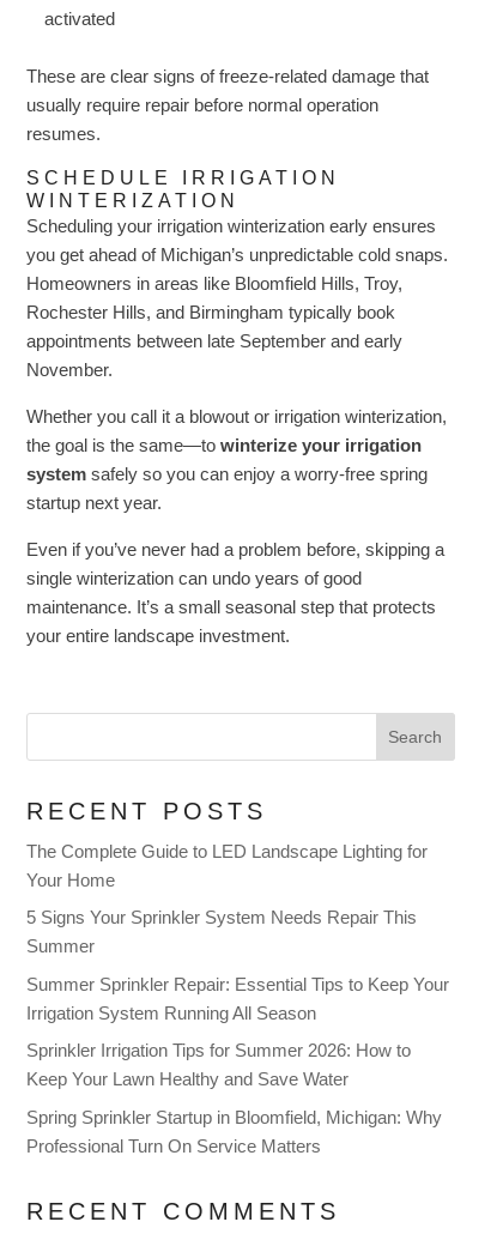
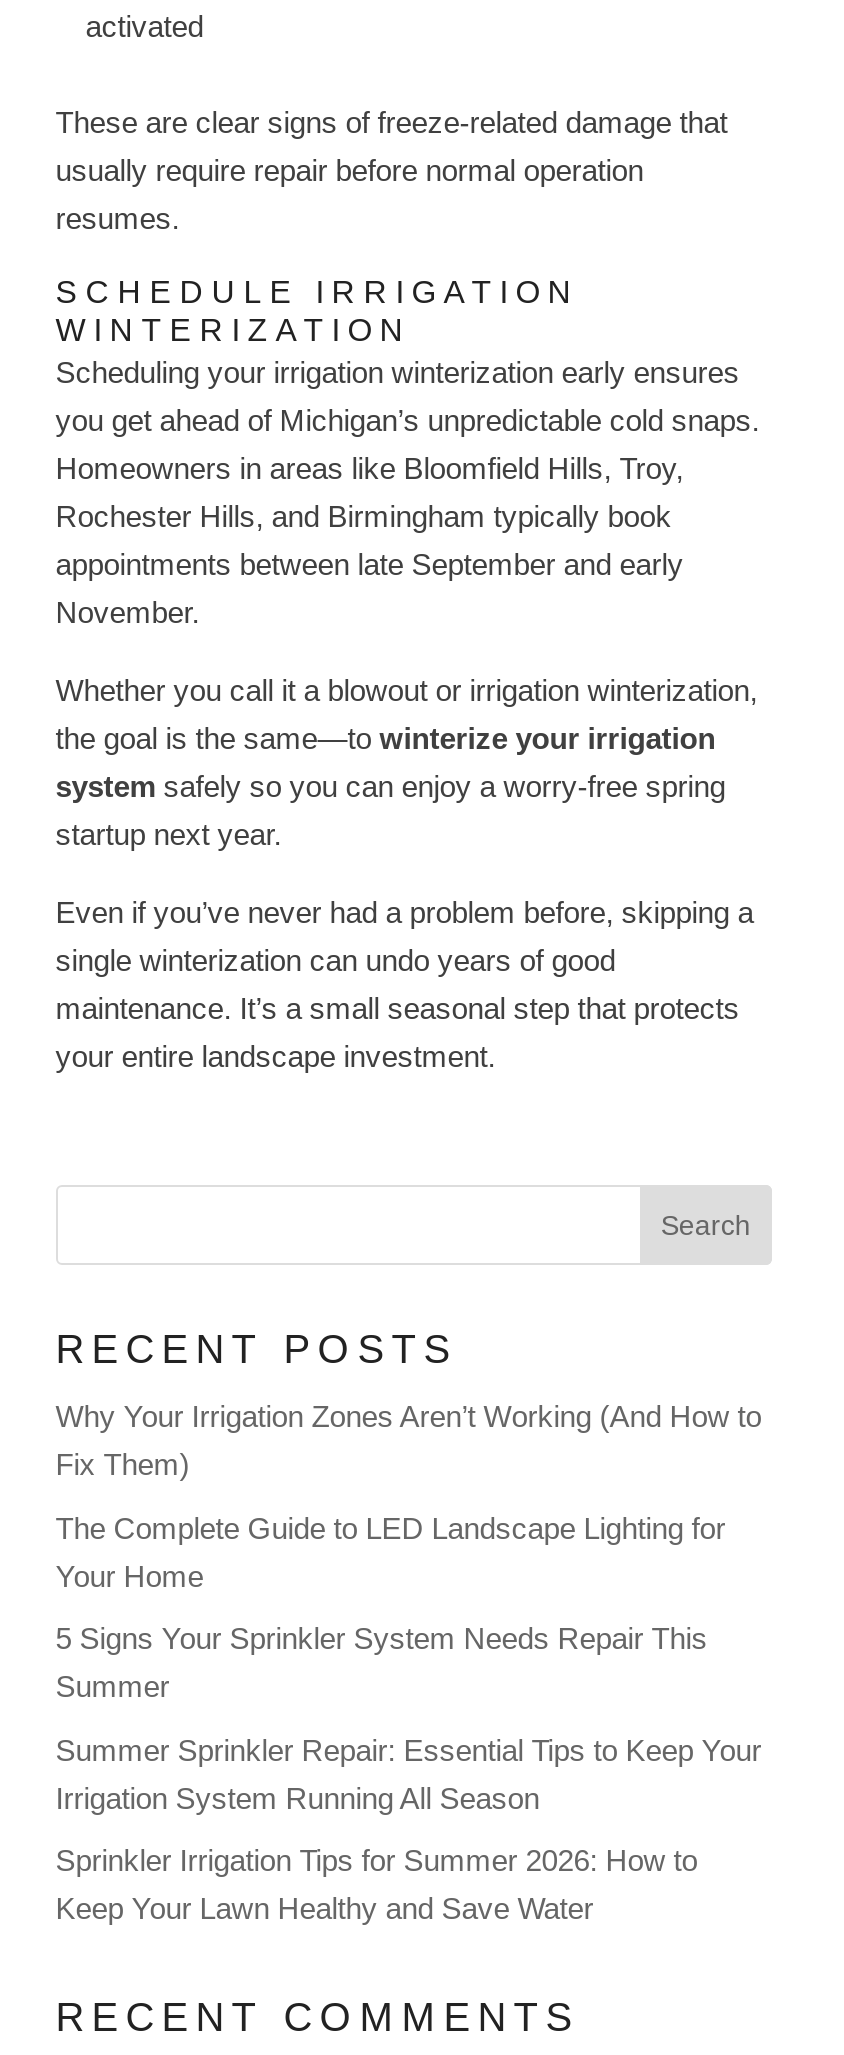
none -> [56,1399,762,1481] Why Your Irrigation Zones Aren’t Working (And How to | Fix Them)
moved [26,841,449,1089] -> [56,1510,762,1925]: The Complete Guide to LED Landscape Lighting for | Your Home | 5 Signs Your Sprinkler System Needs Repair This | Summer | Summer Sprinkler Repair: Essential Tips to Keep Your | Irrigation System Running All Season | Sprinkler Irrigation Tips for Summer 2026: How to | Keep Your Lawn Healthy and Save Water
[26,1107,442,1156] Spring Sprinkler Startup in Bloomfield, Michigan: Why | Professional Turn On Service Matters -> none

